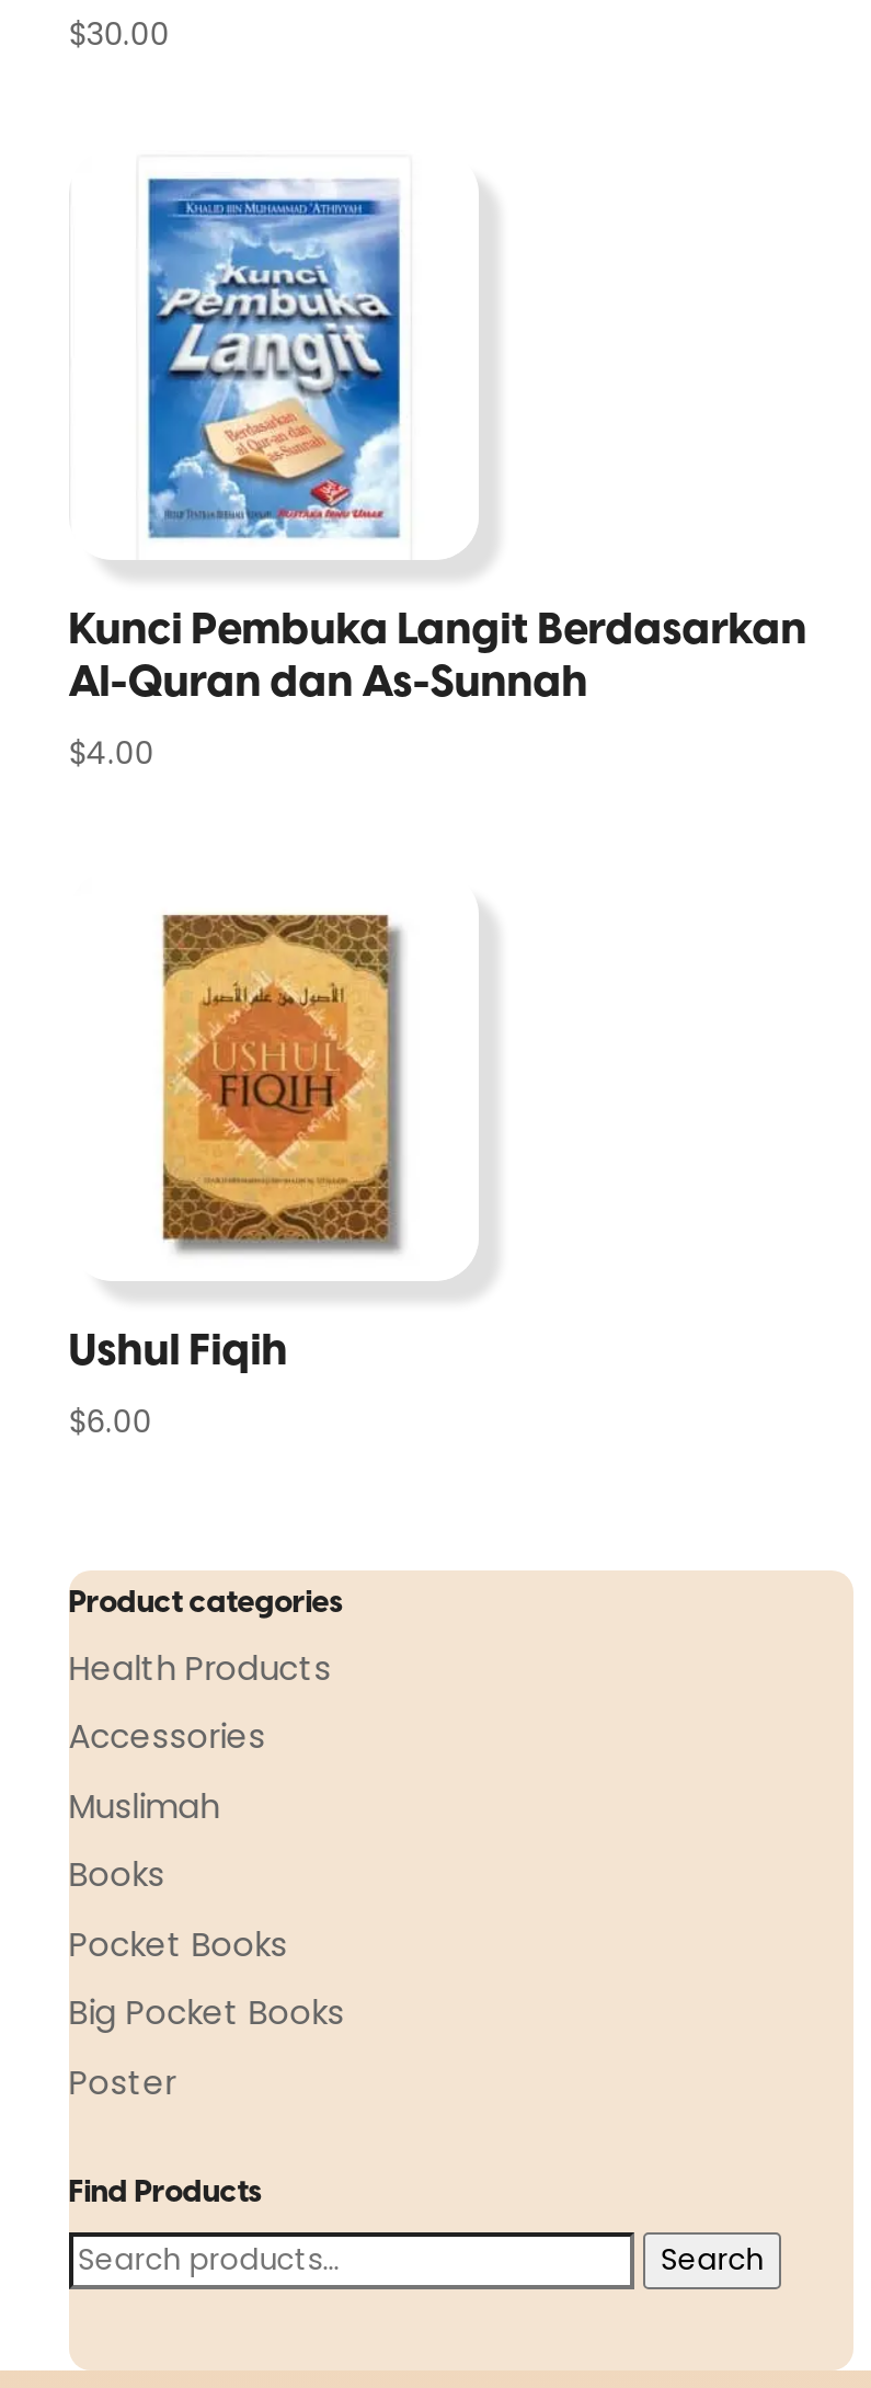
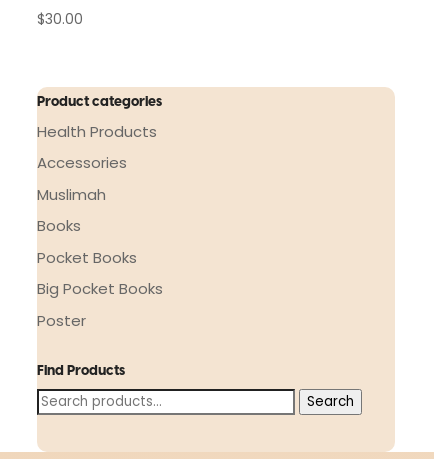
[69,175,807,775] [image] | Kunci Pembuka Langit Berdasarkan | Al-Quran dan As-Sunnah | $4.00 -> none
[69,914,496,1442] [image] | Ushul Fiqih | $6.00 -> none

